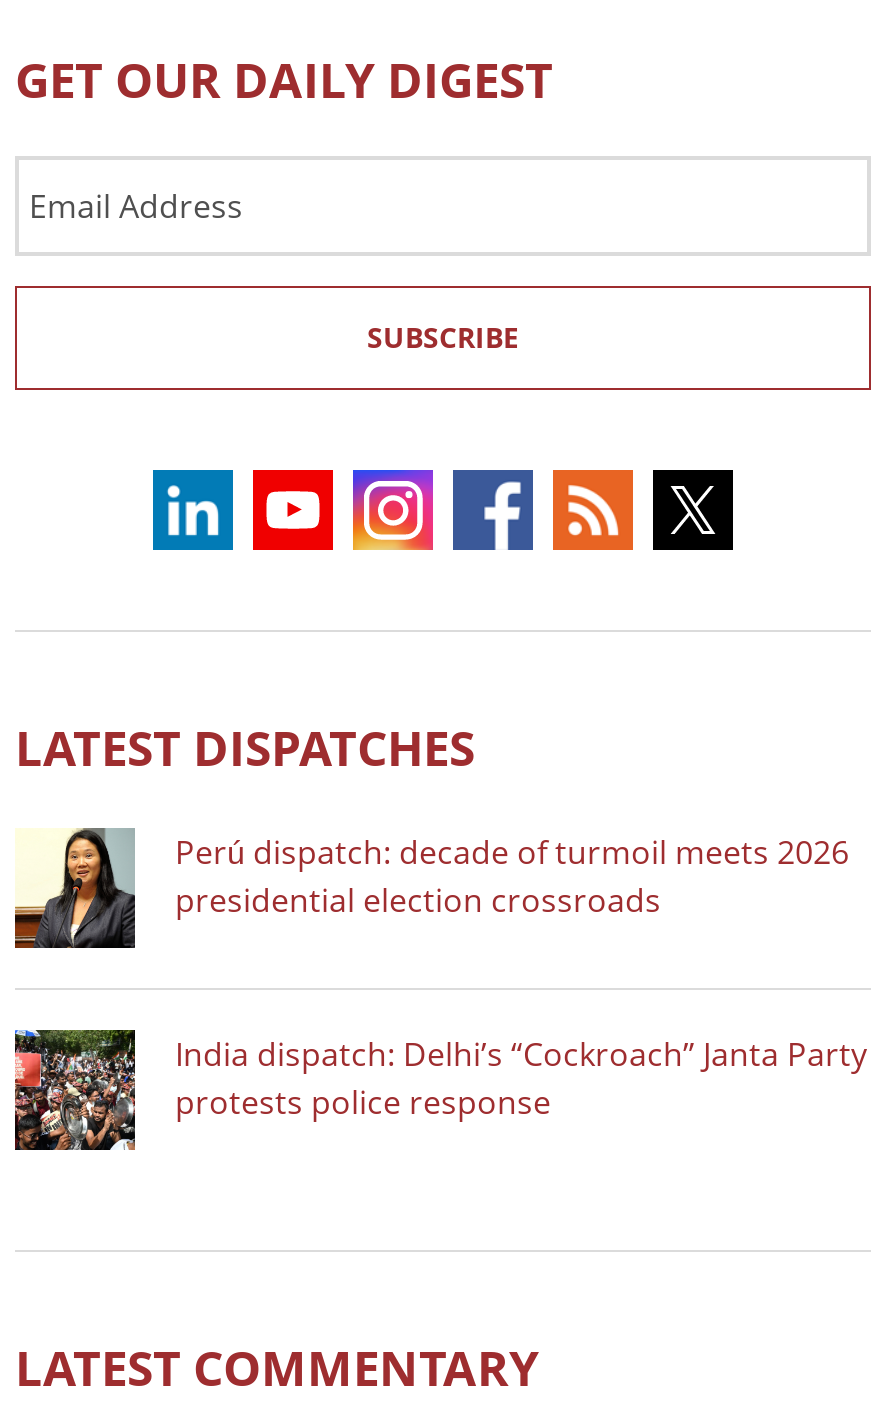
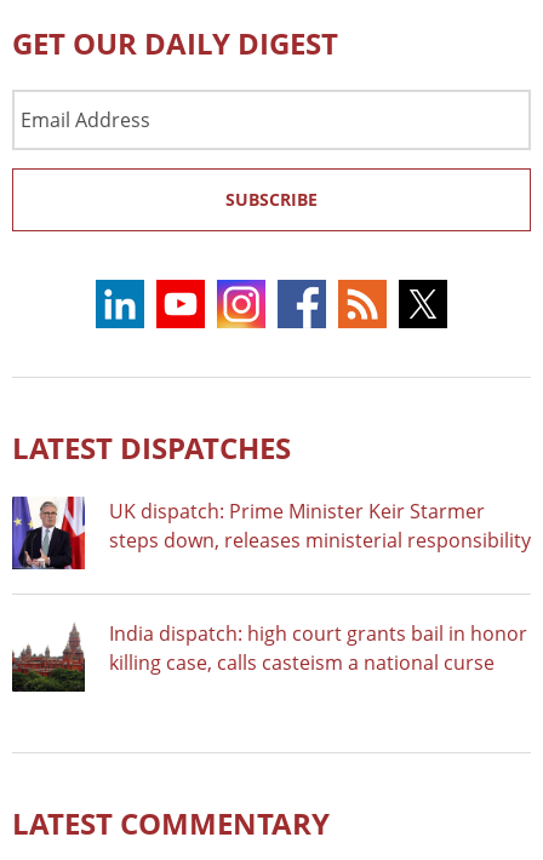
[13,826,849,950] [image] | Perú dispatch: decade of turmoil meets 2026 | presidential election crossroads -> [11,495,531,571] [image] | UK dispatch: Prime Minister Keir Starmer | steps down, releases ministerial responsibility
[13,1028,867,1152] [image] | India dispatch: Delhi’s “Cockroach” Janta Party | protests police response -> [12,619,527,693] [image] | India dispatch: high court grants bail in honor | killing case, calls casteism a national curse

